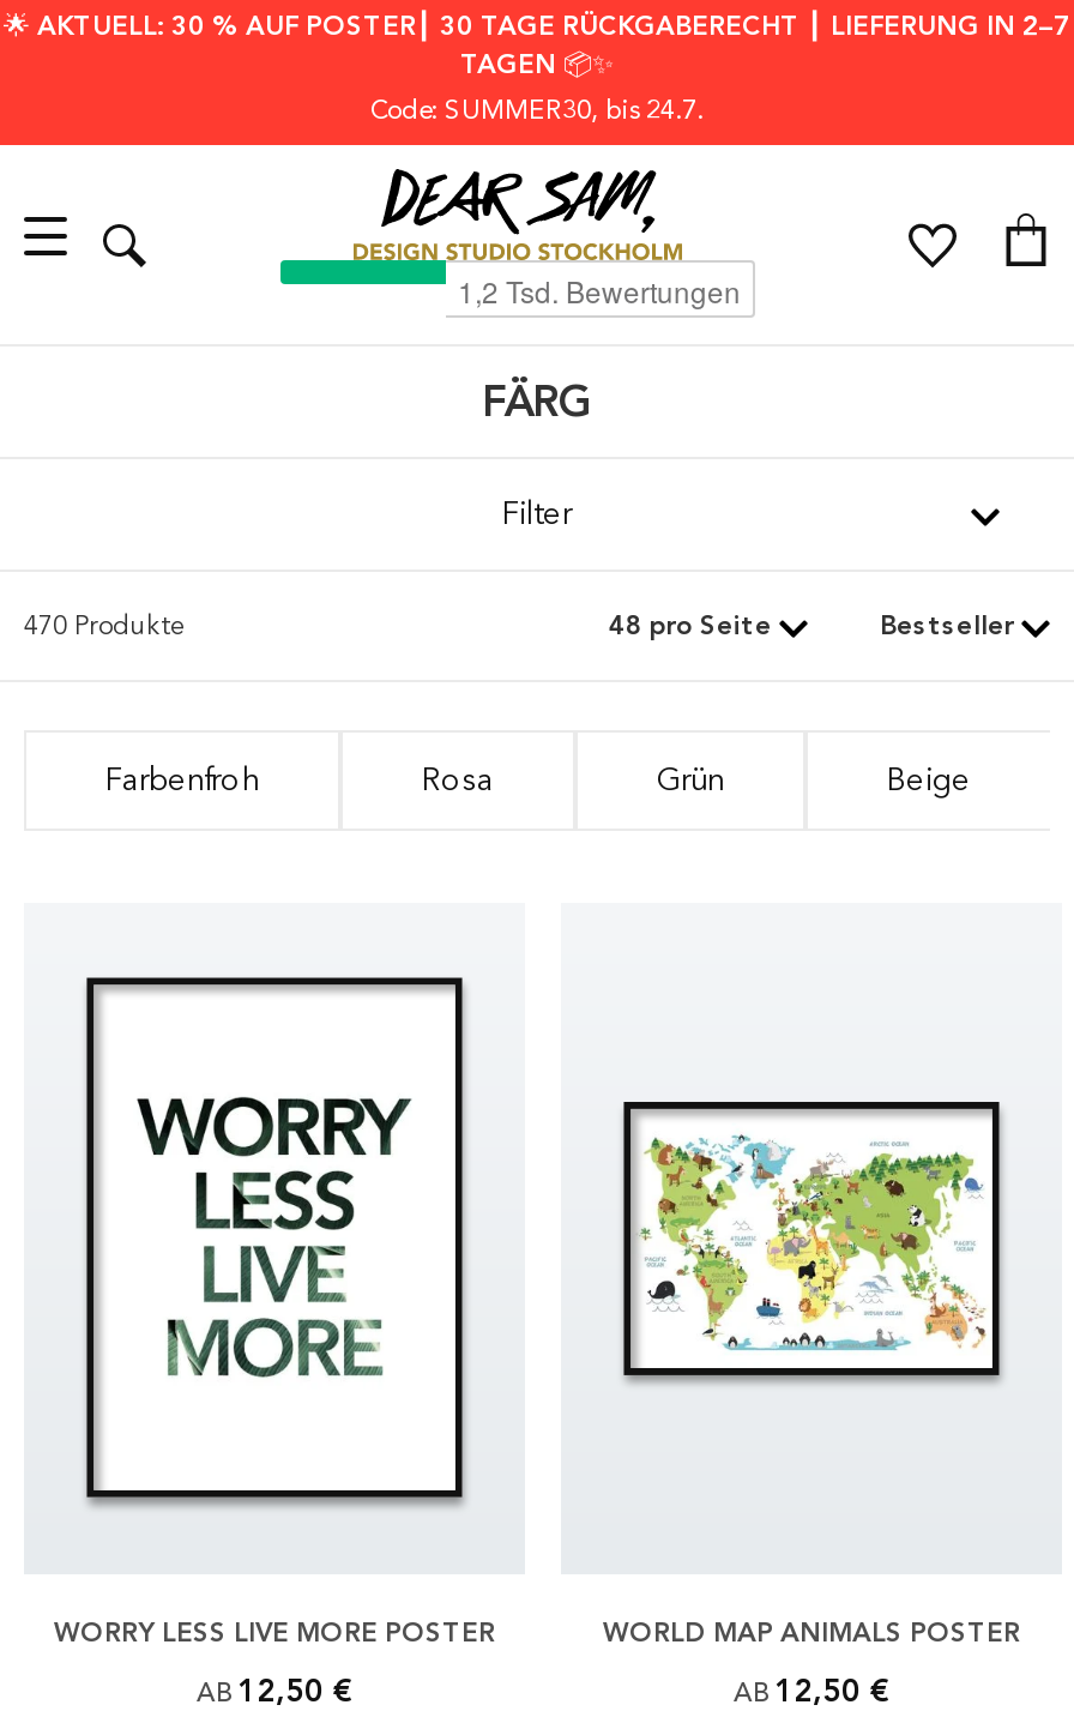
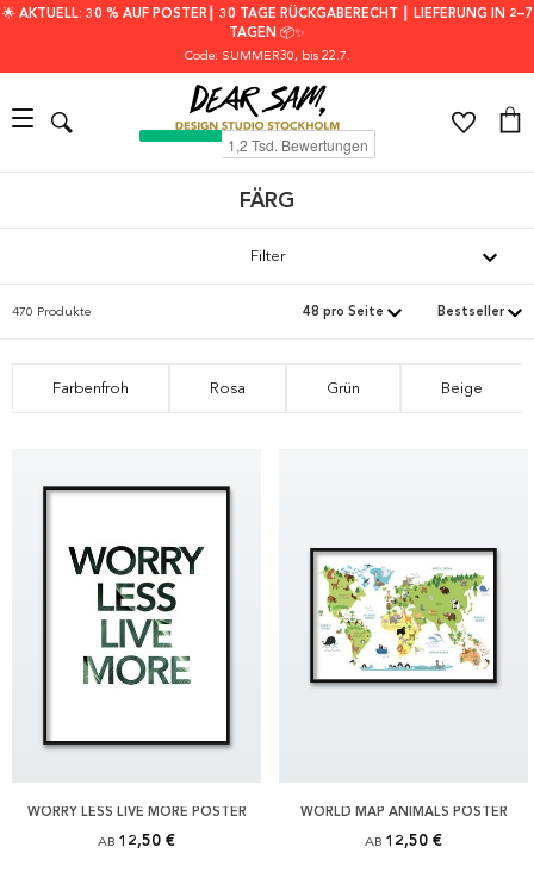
[370,92,704,126] Code: SUMMER30, bis 24.7. -> [184,46,350,63] Code: SUMMER30, bis 22.7.

